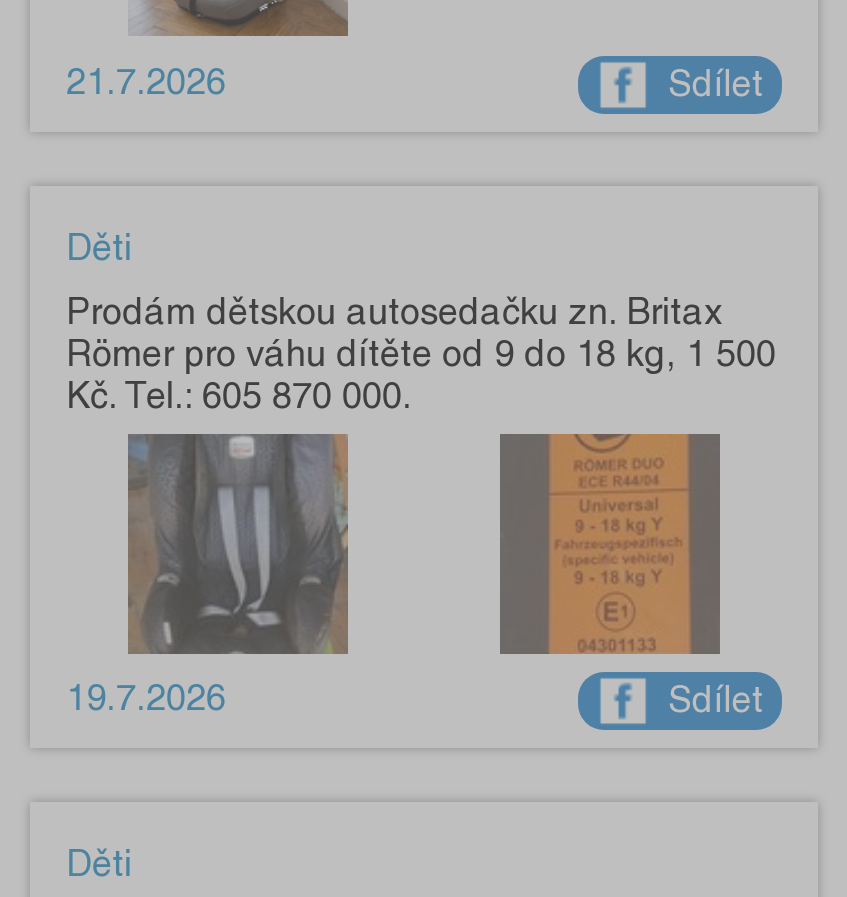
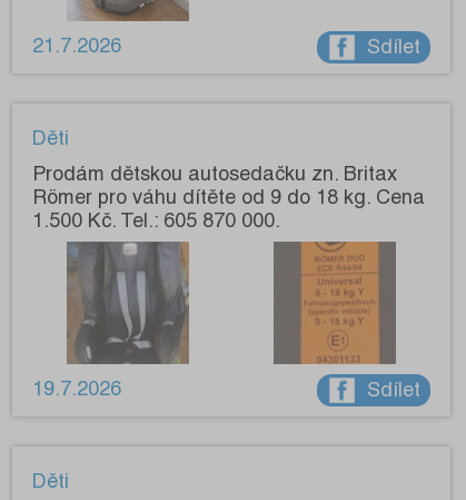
[66,332,776,416] Römer pro váhu dítěte od 9 do 18 kg, 1 500 | Kč. Tel.: 605 870 000. -> [32,185,425,232] Römer pro váhu dítěte od 9 do 18 kg. Cena | 1.500 Kč. Tel.: 605 870 000.

